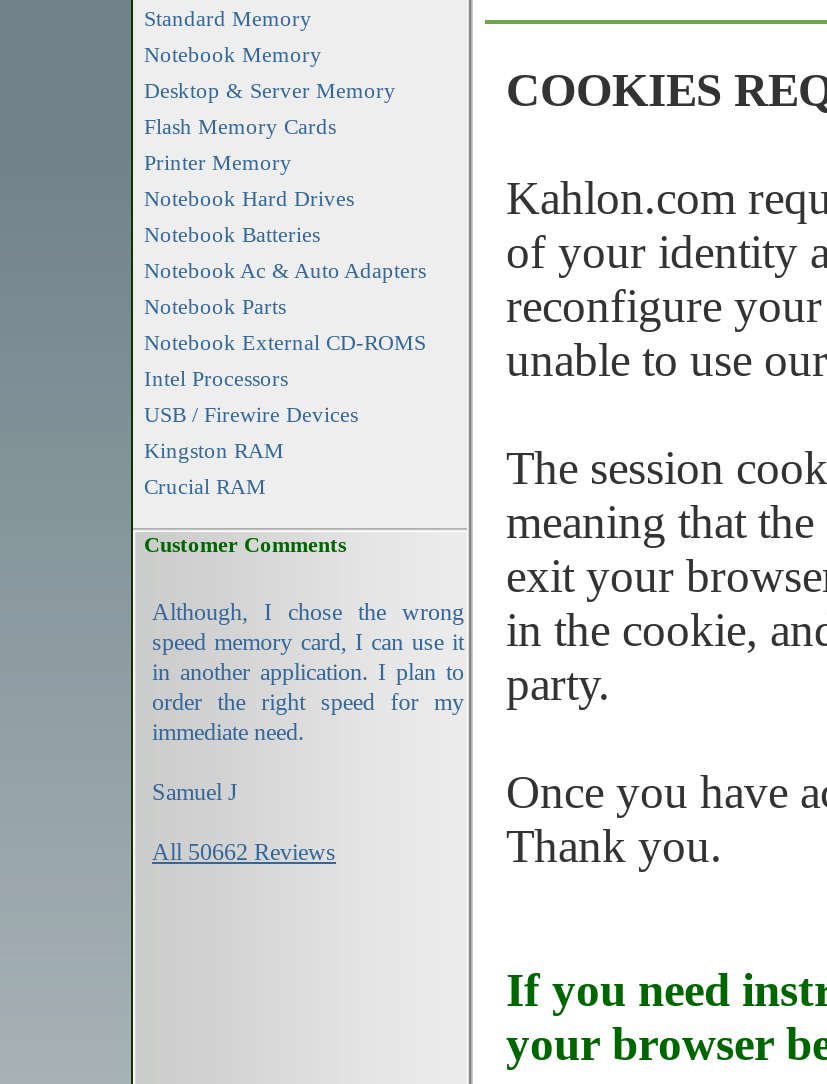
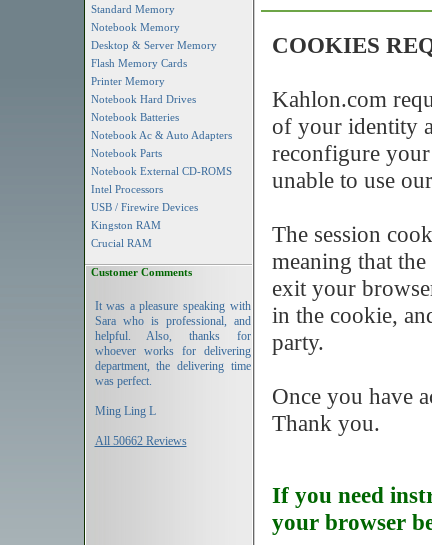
[152,598,464,746] Although, I chose the wrong | speed memory card, I can use it | in another application. I plan to | order the right speed for my | immediate need. -> [94,299,250,388] It was a pleasure speaking with | Sara who is professional, and | helpful. Also, thanks for | whoever works for delivering | department, the delivering time | was perfect.
[152,778,238,806] Samuel J -> [94,404,155,418] Ming Ling L

